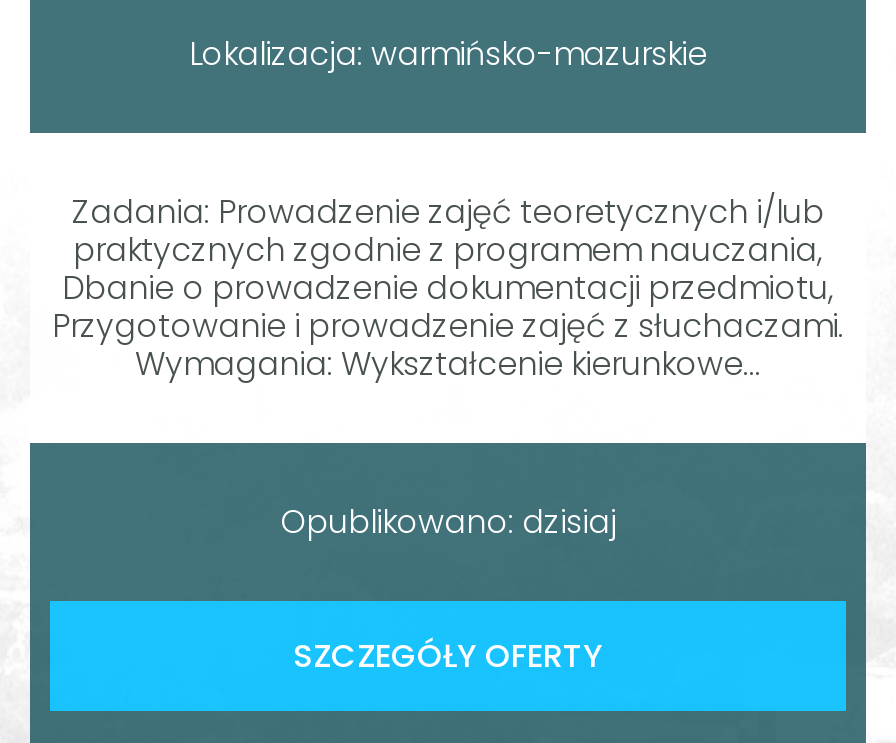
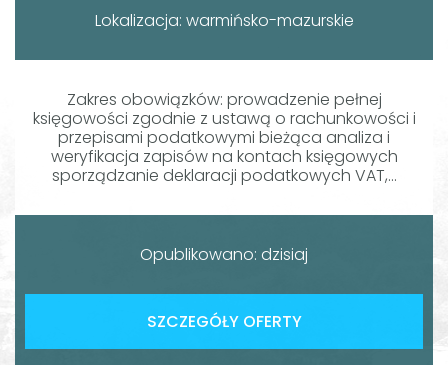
[52,188,844,386] Zadania: Prowadzenie zajęć teoretycznych i/lub | praktycznych zgodnie z programem nauczania, | Dbanie o prowadzenie dokumentacji przedmiotu, | Przygotowanie i prowadzenie zajęć z słuchaczami. | Wymagania: Wykształcenie kierunkowe... -> [32,88,415,187] Zakres obowiązków: prowadzenie pełnej | księgowości zgodnie z ustawą o rachunkowości i | przepisami podatkowymi bieżąca analiza i | weryfikacja zapisów na kontach księgowych | sporządzanie deklaracji podatkowych VAT,...

